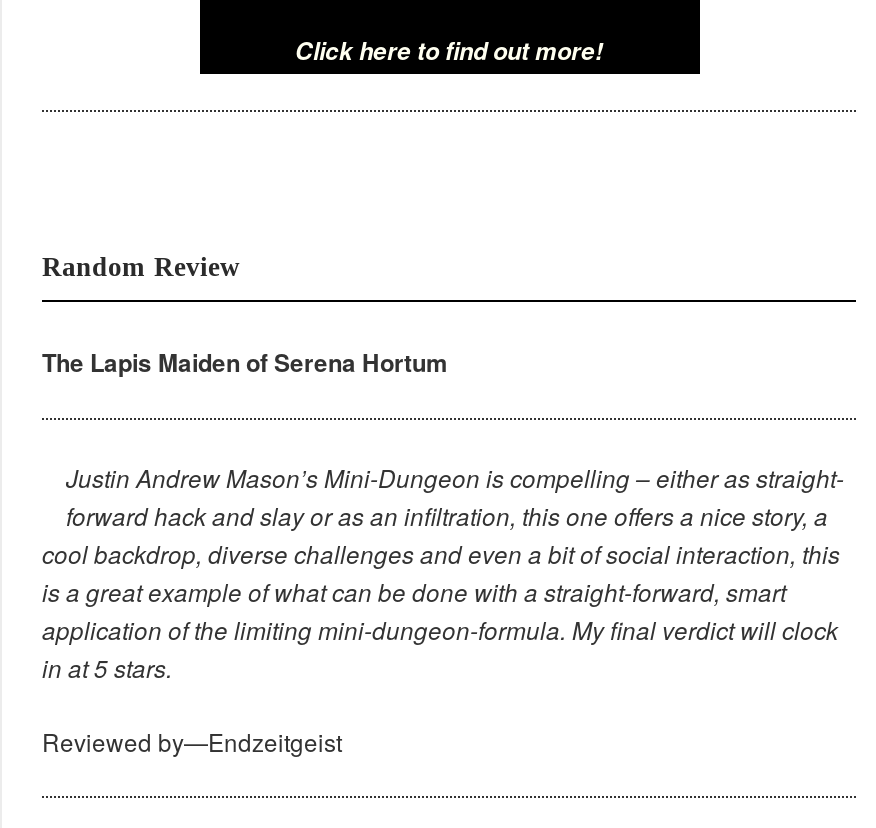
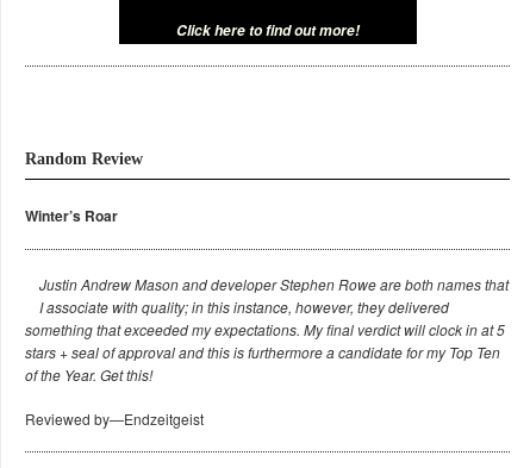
[42,343,448,379] The Lapis Maiden of Serena Hortum -> [25,204,118,226] Winter’s Roar
[42,459,844,683] Justin Andrew Mason’s Mini-Dungeon is compelling – either as straight- | forward hack and slay or as an infiltration, this one offers a nice story, a | cool backdrop, diverse challenges and even a bit of social interaction, this | is a great example of what can be done with a straight-forward, smart | application of the limiting mini-dungeon-formula. My final verdict will clock | in at 5 stars. -> [25,273,509,384] Justin Andrew Mason and developer Stephen Rowe are both names that | I associate with quality; in this instance, however, they delivered | something that exceeded my expectations. My final verdict will clock in at 5 | stars + seal of approval and this is furthermore a candidate for my Top Ten | of the Year. Get this!

